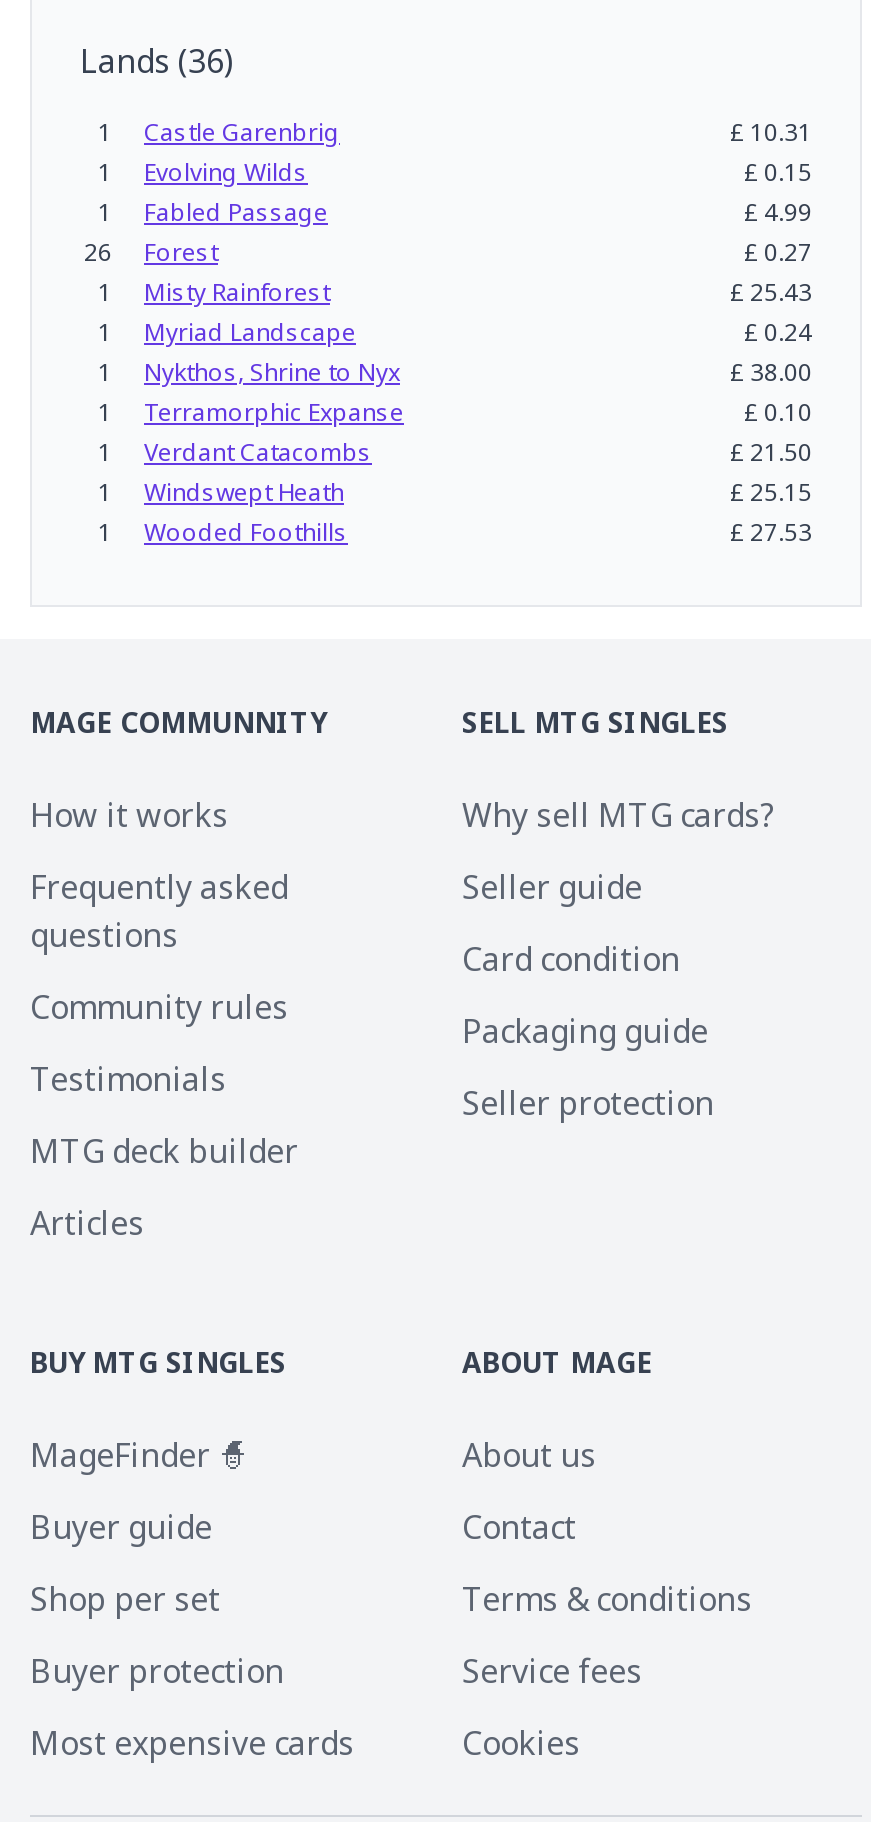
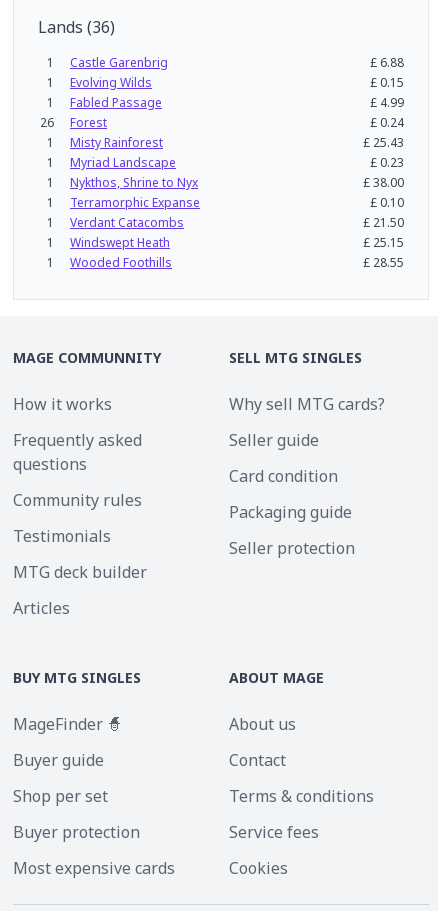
[730,115,812,149] £10.31 -> [370,54,404,71] £6.88
[744,235,812,269] £0.27 -> [370,114,404,131] £0.24
[744,315,812,349] £0.24 -> [370,154,404,171] £0.23
[730,515,812,549] £27.53 -> [363,254,404,271] £28.55

